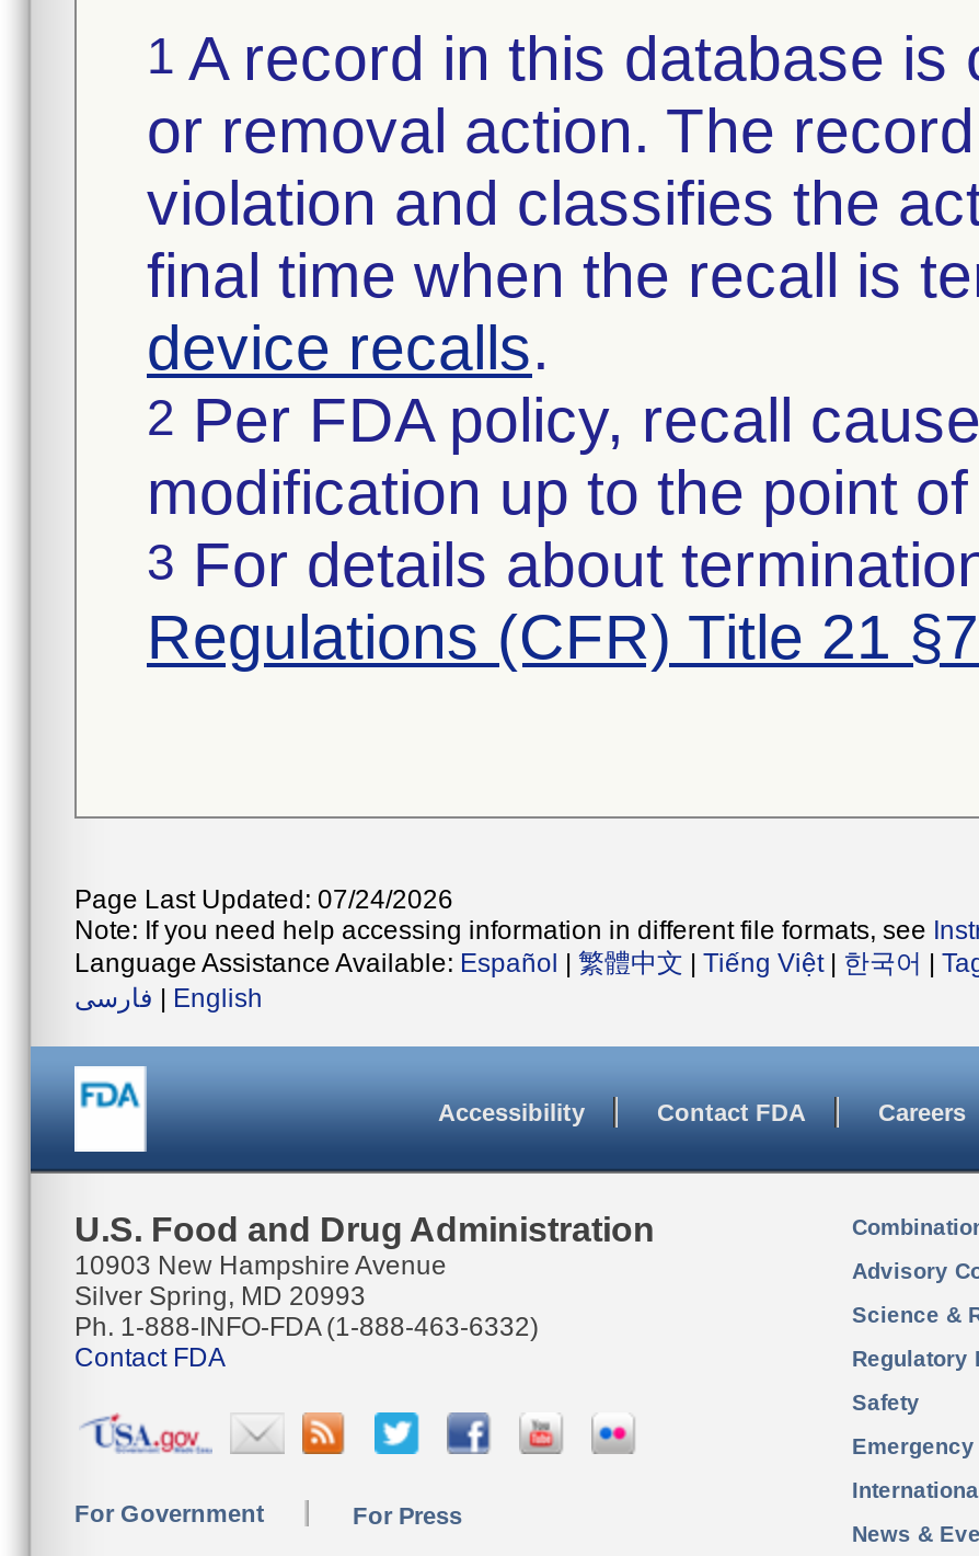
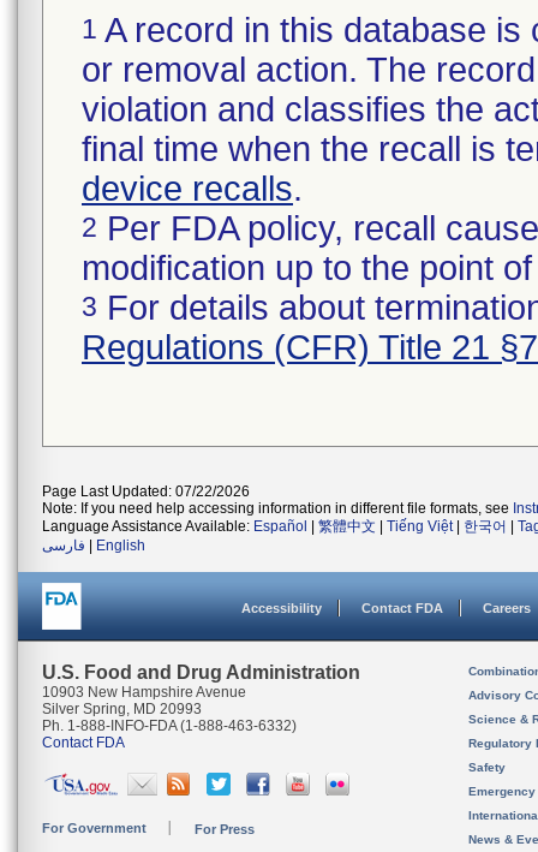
[74,884,453,915] Page Last Updated: 07/24/2026 -> [42,483,250,500] Page Last Updated: 07/22/2026

